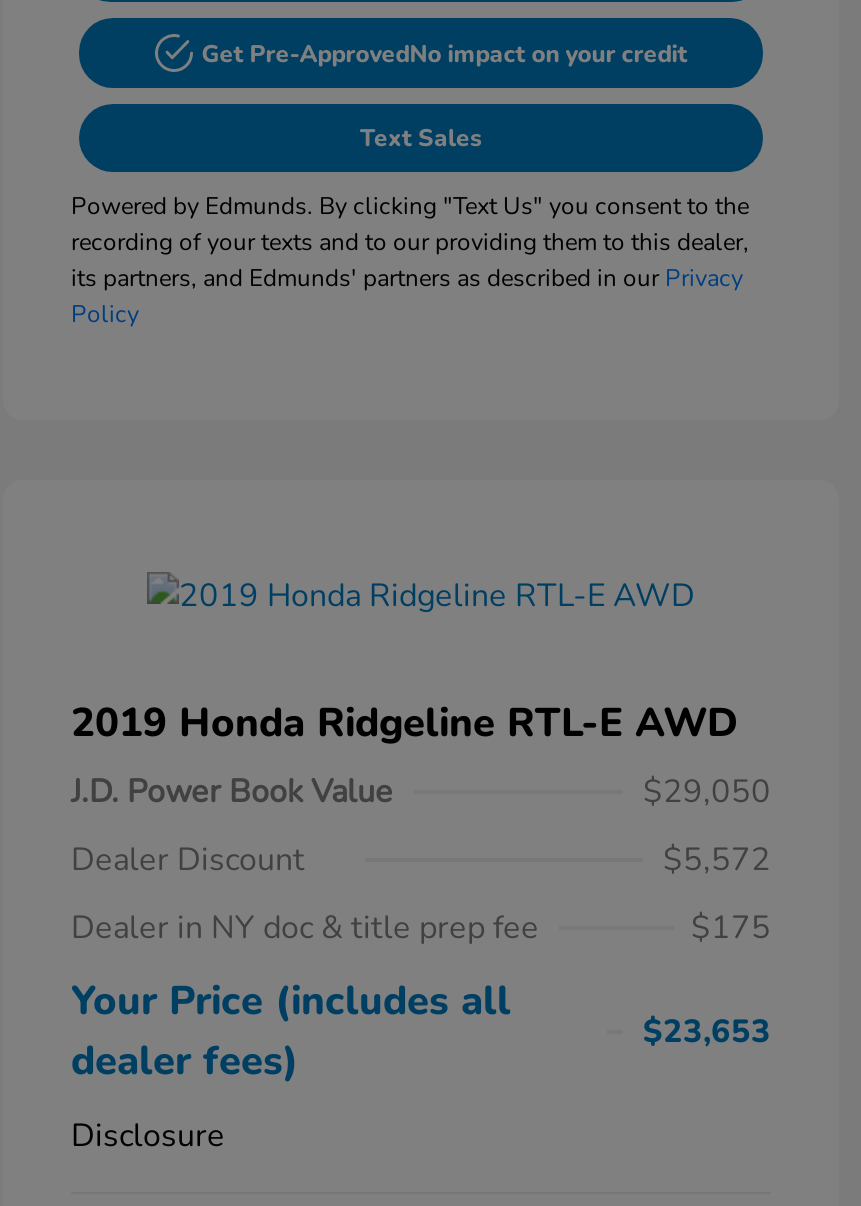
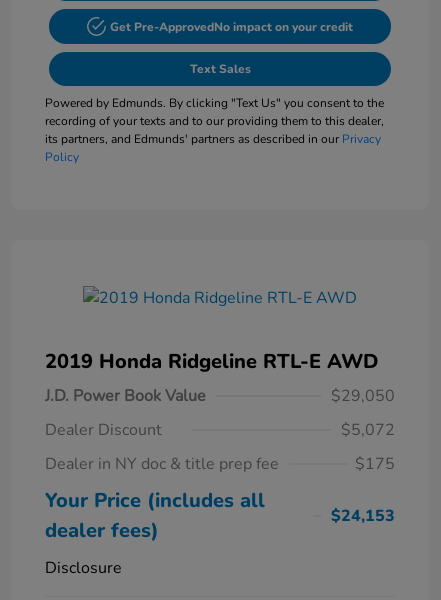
[663,837,771,881] $5,572 -> [341,419,395,441] $5,072
[643,1009,771,1053] $23,653 -> [331,505,395,527] $24,153

